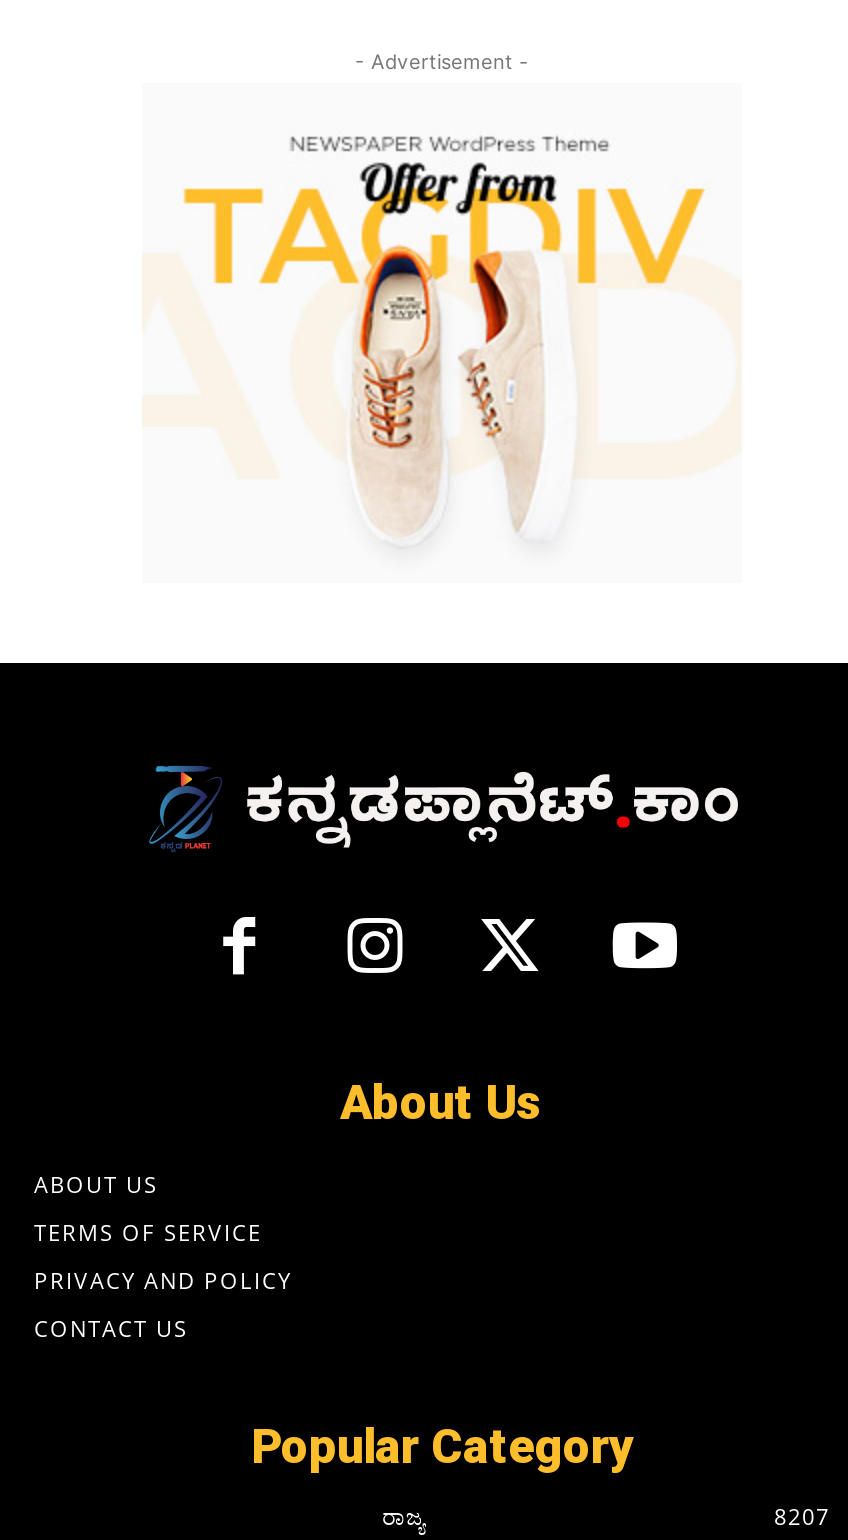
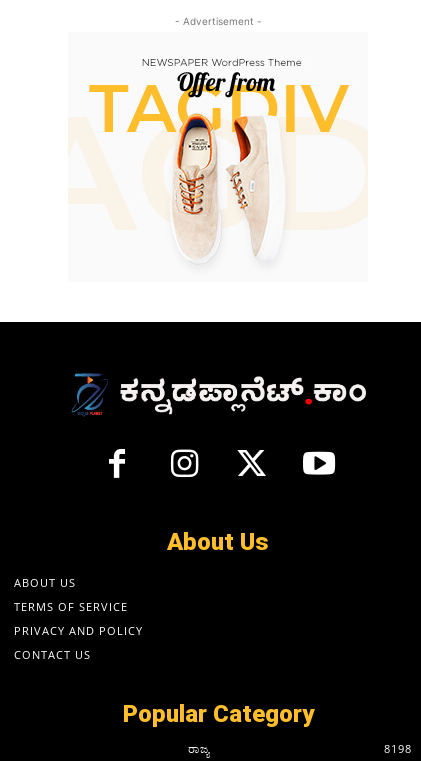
[774,1500,830,1530] 8207 -> [384,741,412,756] 8198

